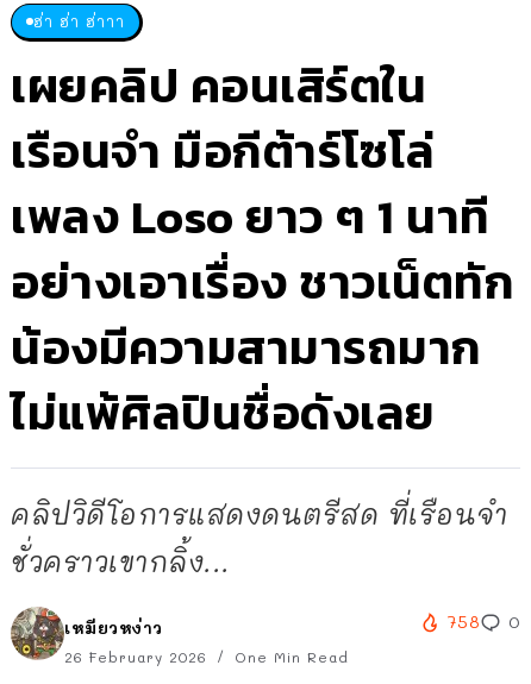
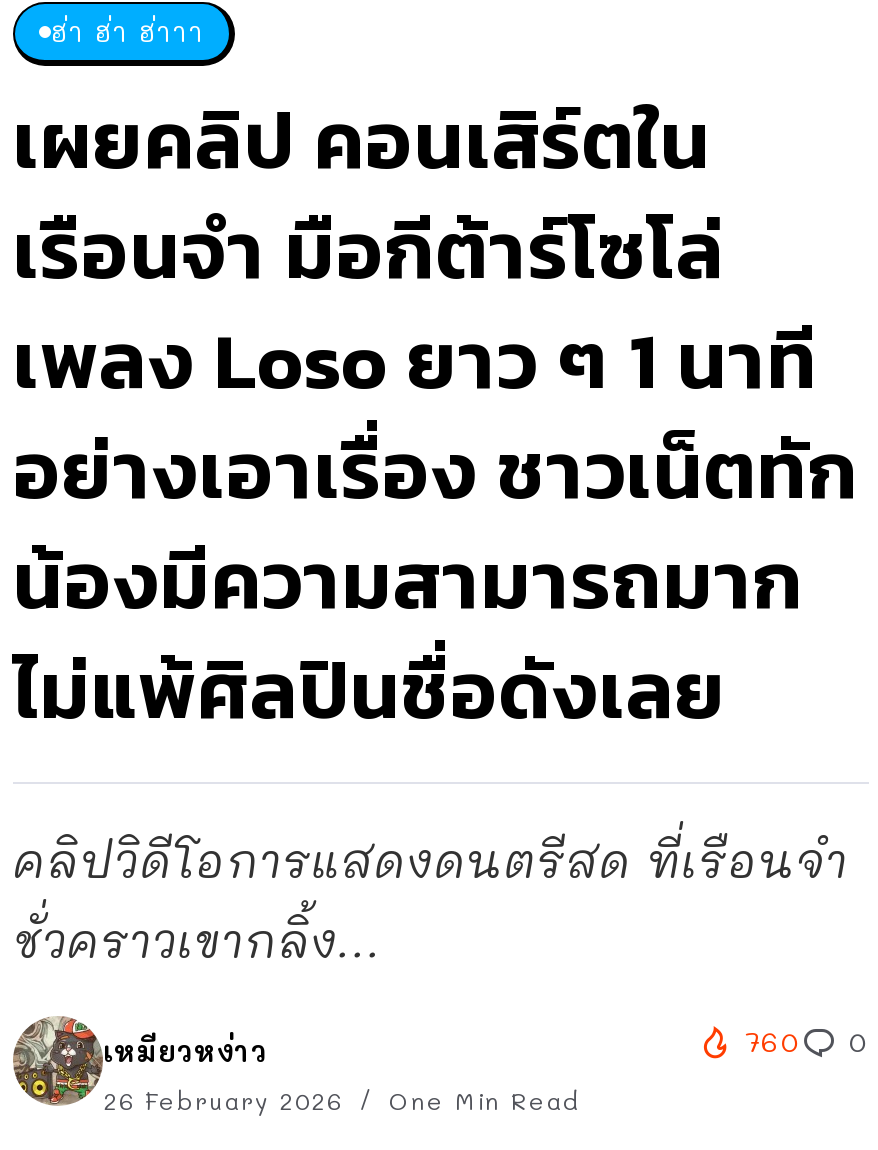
[448,610,480,633] 758 -> [745,1022,801,1060] 760

